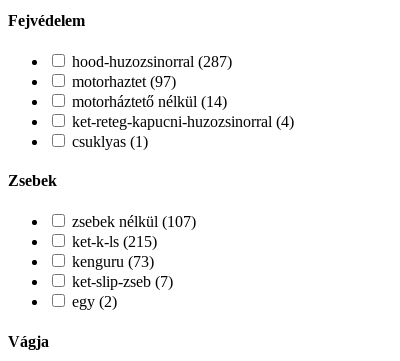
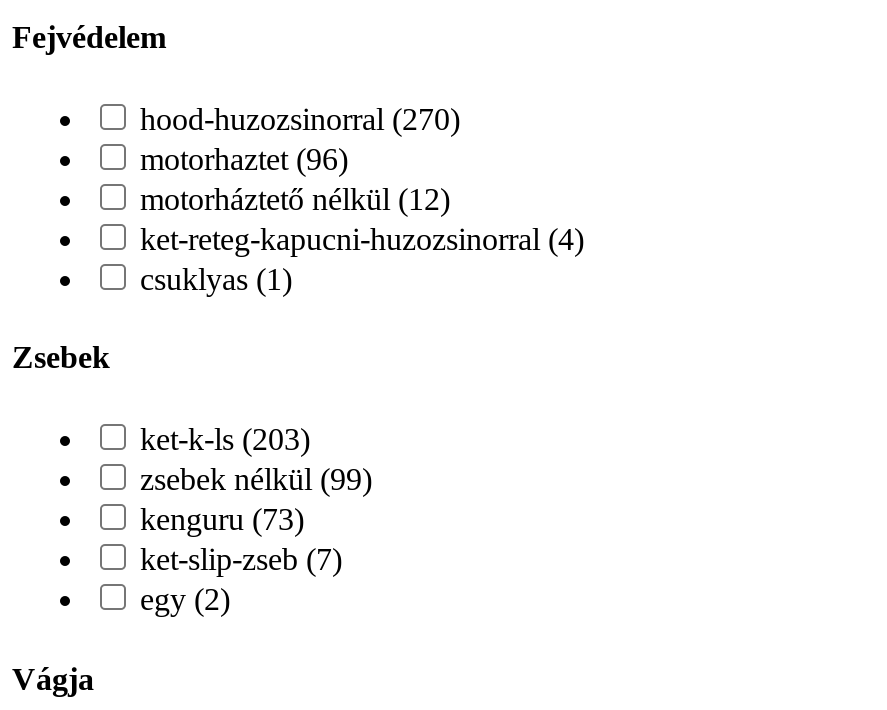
[72,53,232,70] hood-huzozsinorral (287) -> [140,102,460,136] hood-huzozsinorral (270)
[72,73,176,90] motorhaztet (97) -> [140,142,348,176] motorhaztet (96)
[72,93,227,110] motorháztető nélkül (14) -> [140,182,450,216] motorháztető nélkül (12)
[72,213,196,250] zsebek nélkül (107) | ket-k-ls (215) -> [140,423,372,497] ket-k-ls (203) | zsebek nélkül (99)

